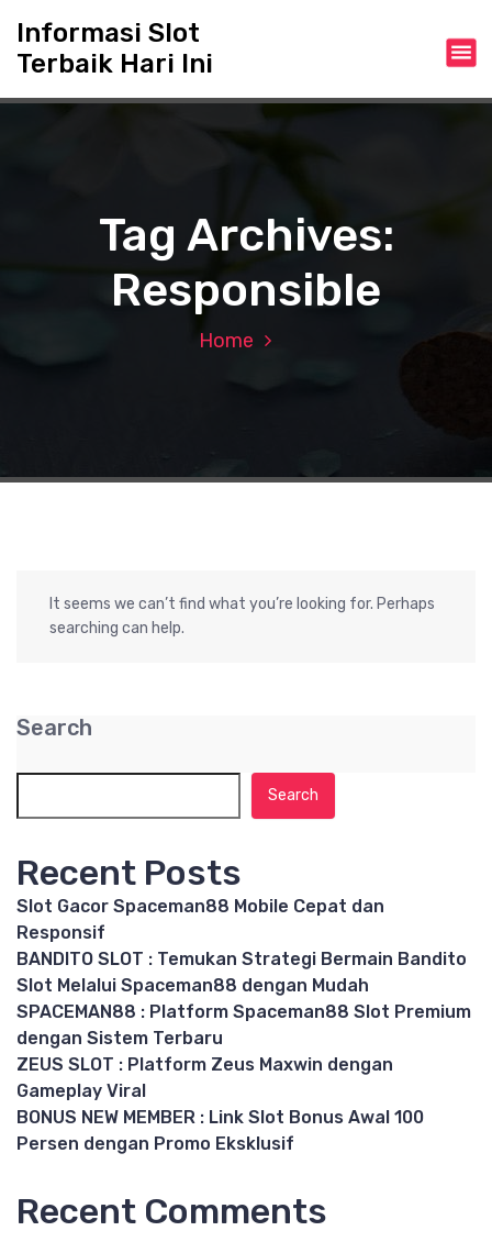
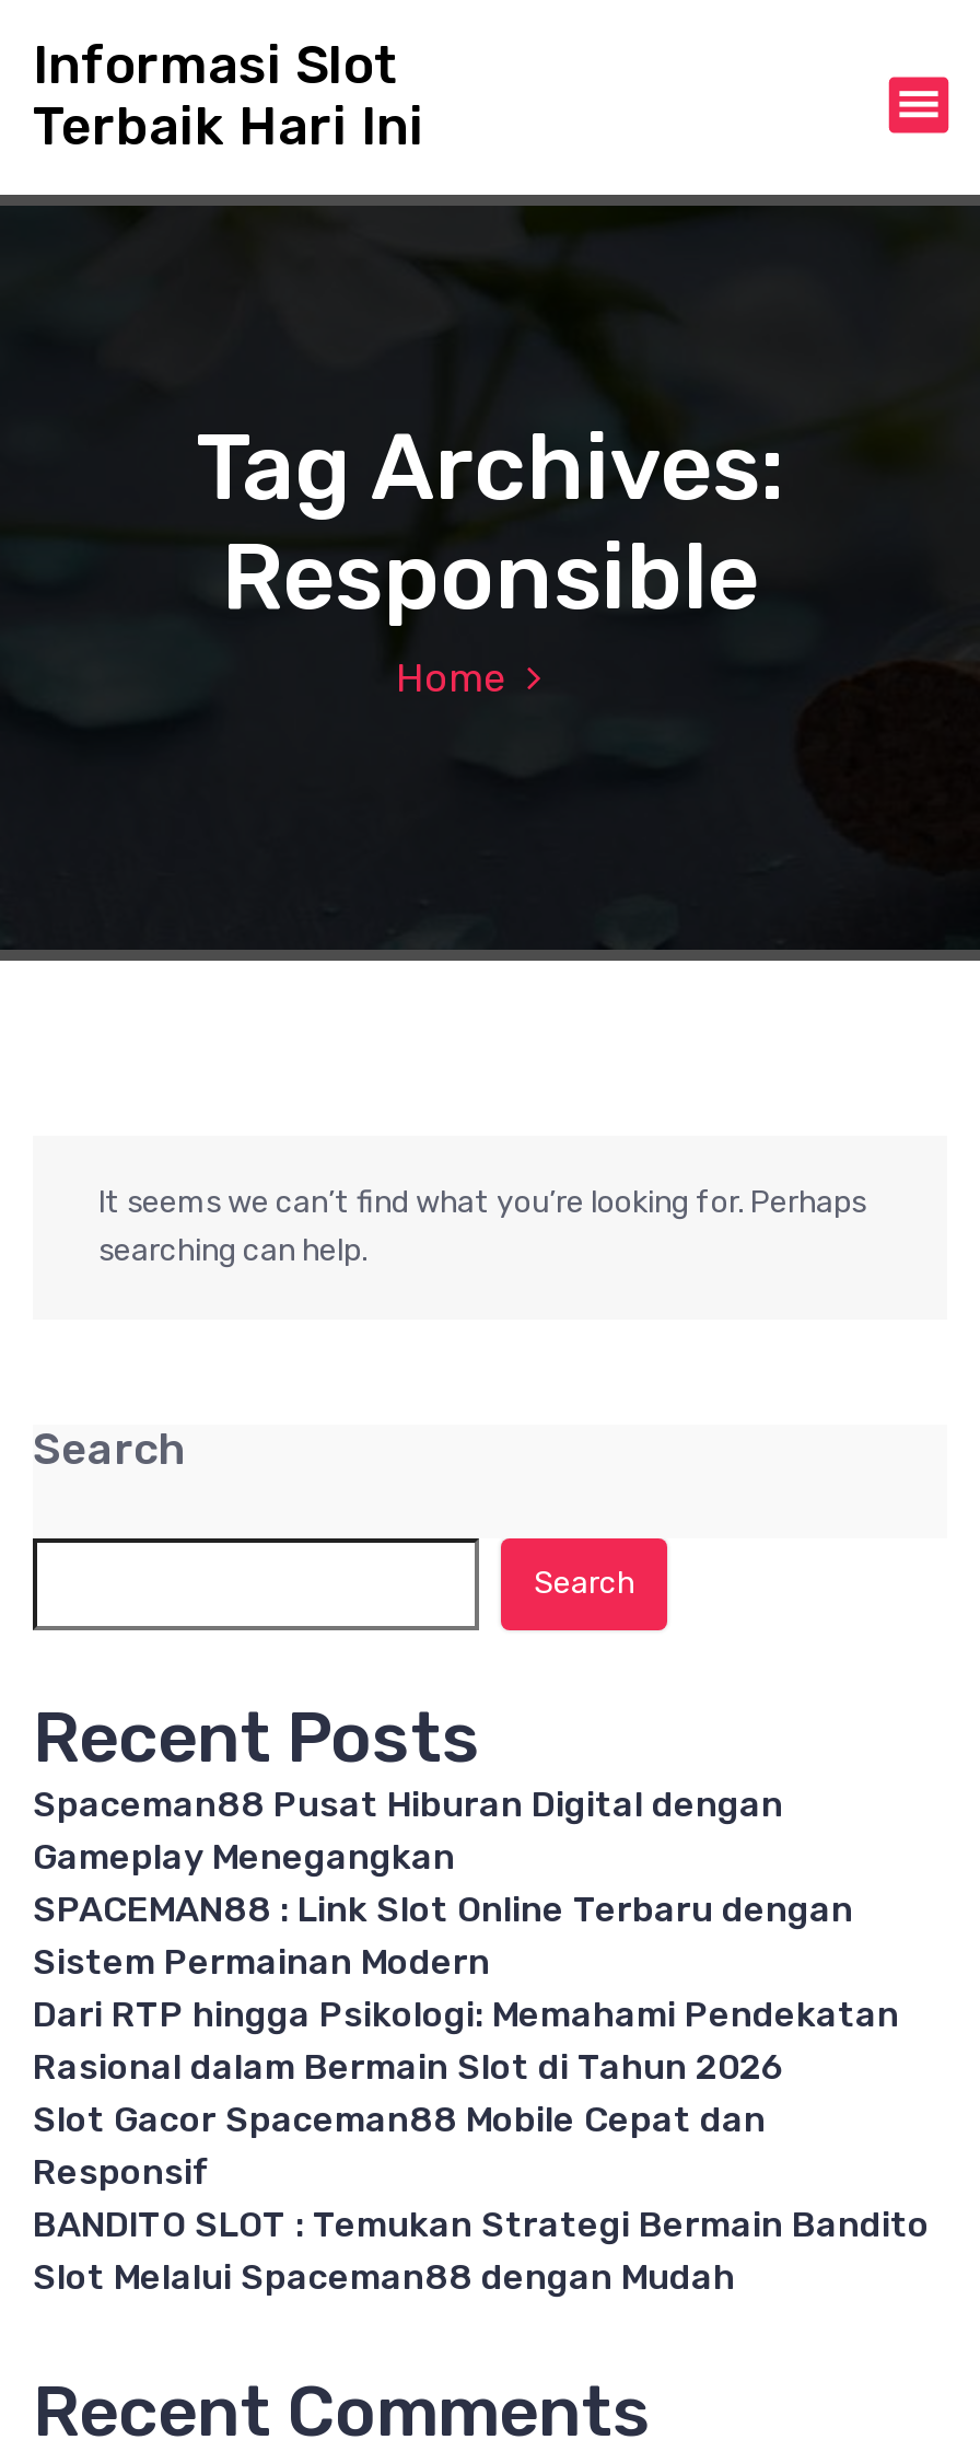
none -> [33,1784,899,2088] Spaceman88 Pusat Hiburan Digital dengan | Gameplay Menegangkan | SPACEMAN88 : Link Slot Online Terbaru dengan | Sistem Permainan Modern | Dari RTP hingga Psikologi: Memahami Pendekatan | Rasional dalam Bermain Slot di Tahun 2026
moved [16,896,467,996] -> [33,2099,930,2298]: Slot Gacor Spaceman88 Mobile Cepat dan | Responsif | BANDITO SLOT : Temukan Strategi Bermain Bandito | Slot Melalui Spaceman88 dengan Mudah
[16,1001,471,1154] SPACEMAN88 : Platform Spaceman88 Slot Premium | dengan Sistem Terbaru | ZEUS SLOT : Platform Zeus Maxwin dengan | Gameplay Viral | BONUS NEW MEMBER : Link Slot Bonus Awal 100 | Persen dengan Promo Eksklusif -> none

